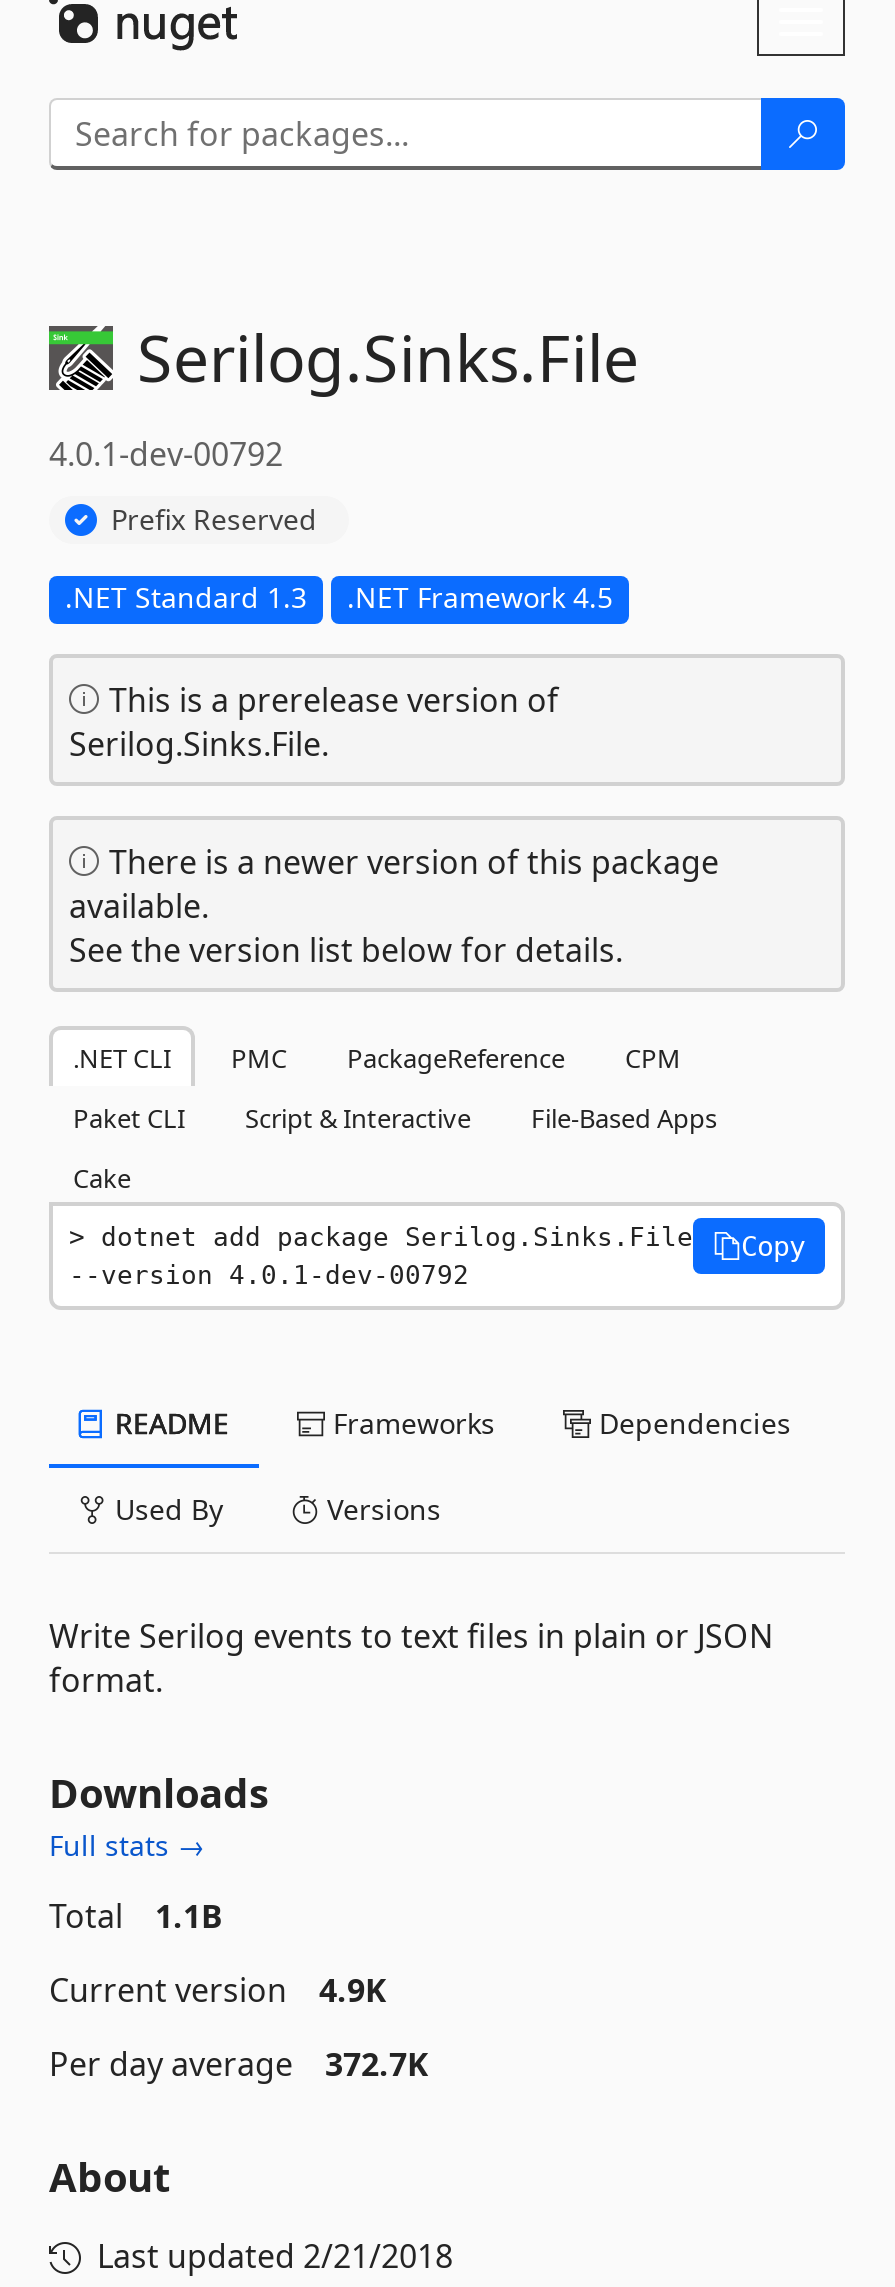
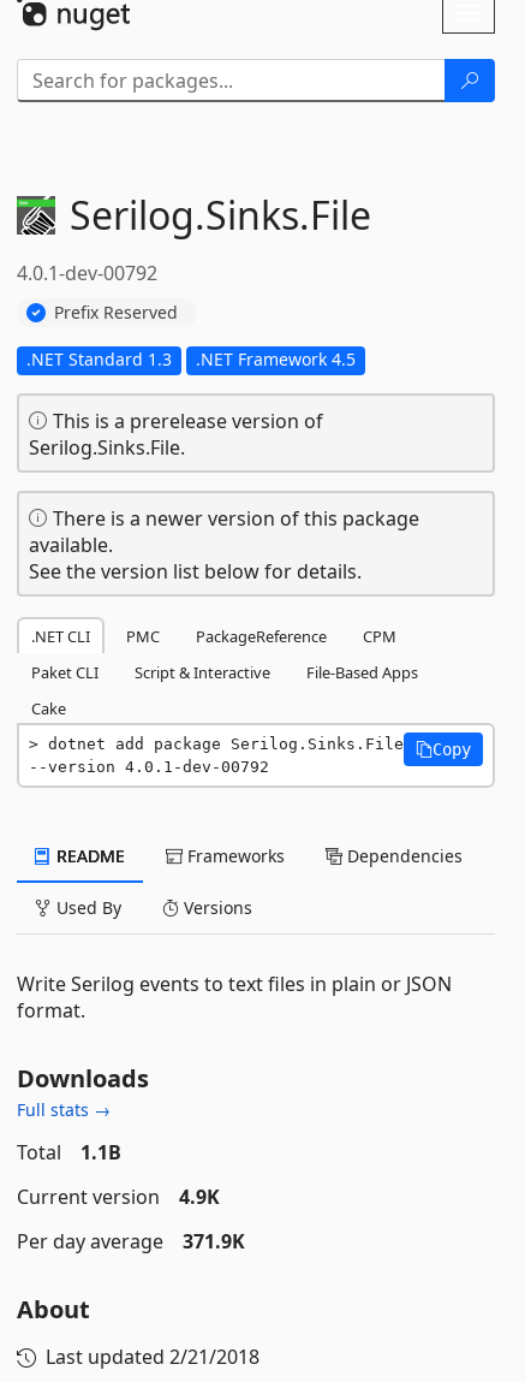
[49,2041,429,2085] Per day average 372.7K -> [17,1228,245,1254] Per day average 371.9K

